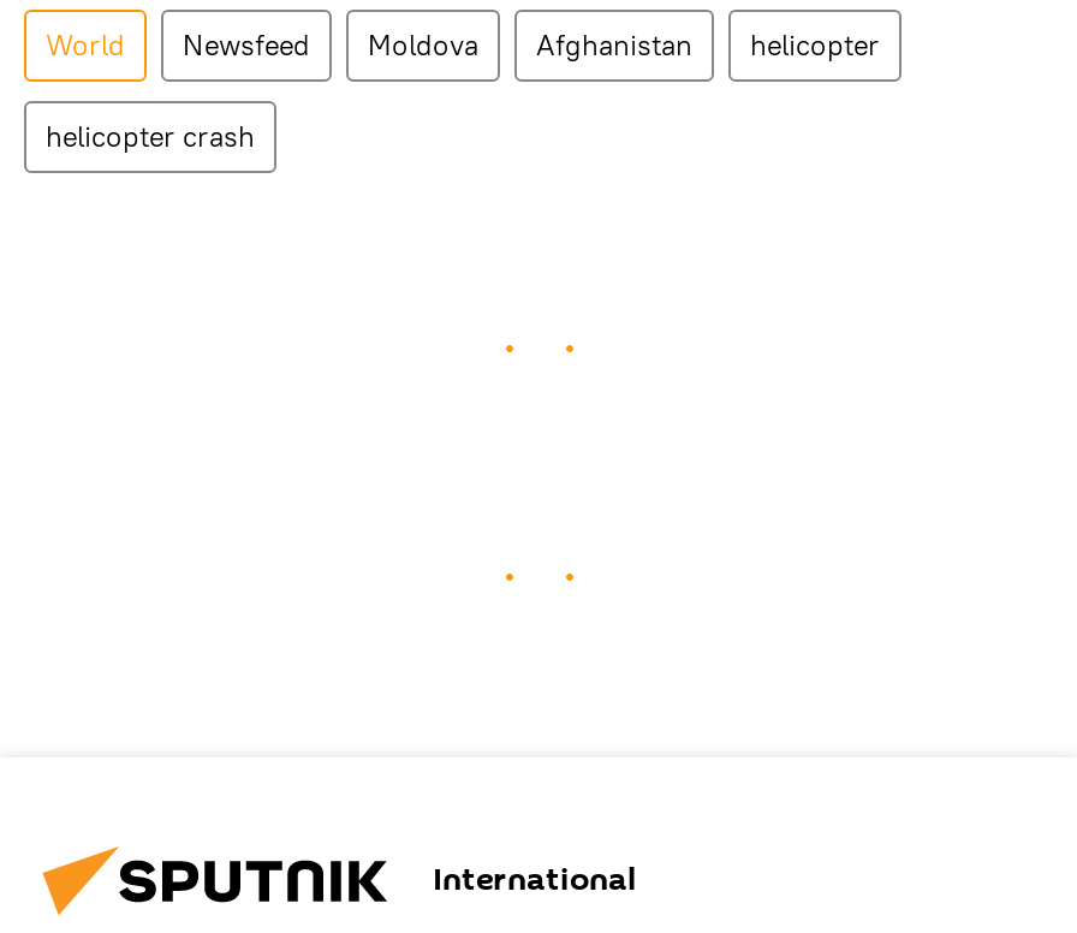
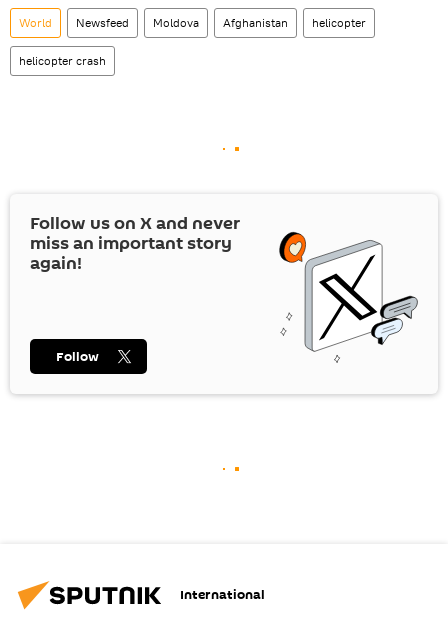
none -> [30,211,419,363] [image] | Follow us on X and never | miss an important story | again!
none -> [56,347,99,366] Follow

